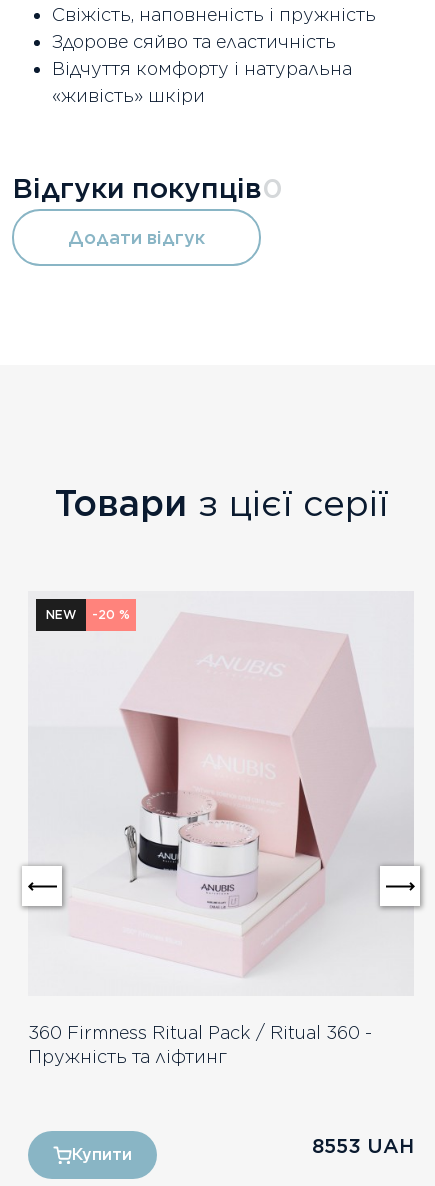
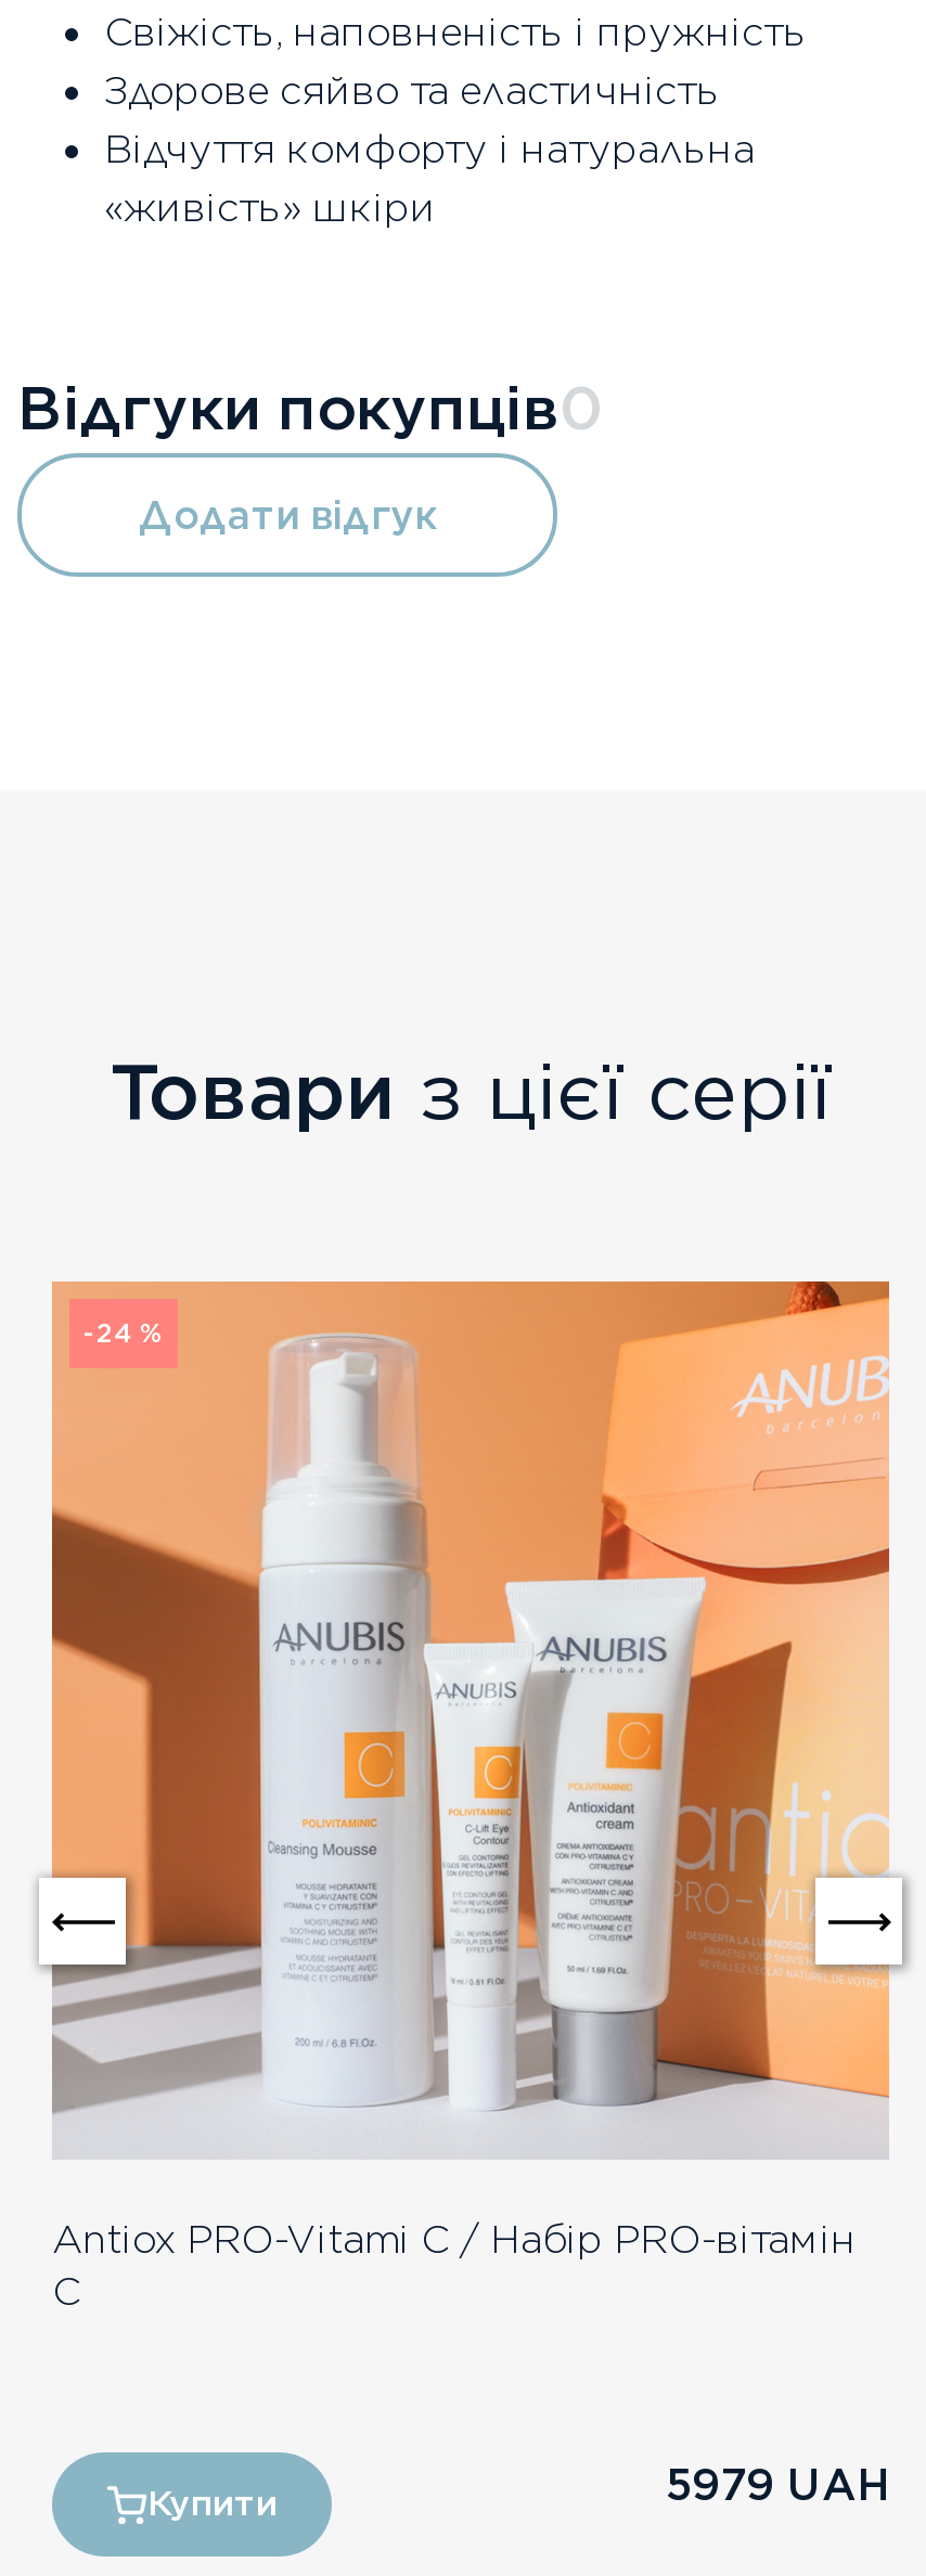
[28,591,414,989] [image] | -20 % | NEW -> [50,1279,891,2118] [image] | -24 %
[28,1022,372,1067] 360 Firmness Ritual Pack / Ritual 360 - | Пружність та ліфтинг -> [52,2216,857,2314] Antiox PRO-Vitami C / Набір PRO-вітамін | С
[312,1134,414,1158] 8553 UAH -> [666,2459,889,2511] 5979 UAH

